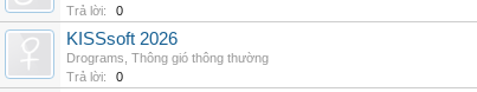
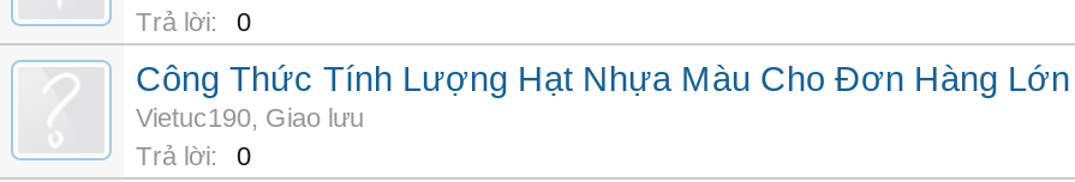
[66,29,269,65] KISSsoft 2026 | Drograms, Thông gió thông thường -> [136,60,1070,132] Công Thức Tính Lượng Hạt Nhựa Màu Cho Đơn Hàng Lớn | Vietuc190, Giao lưu

